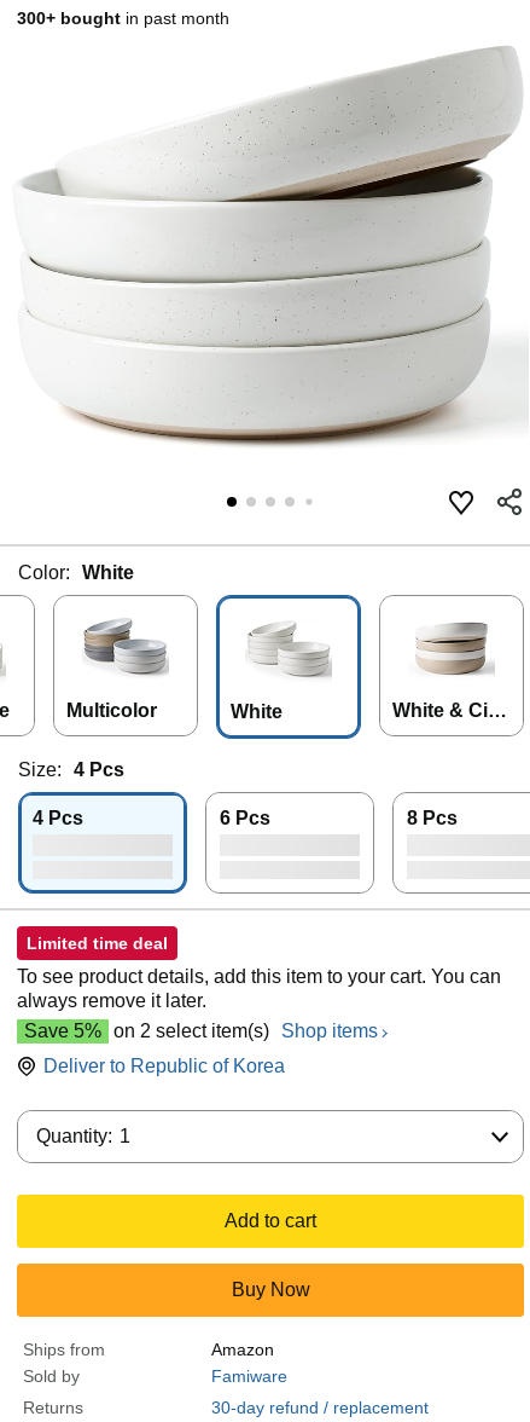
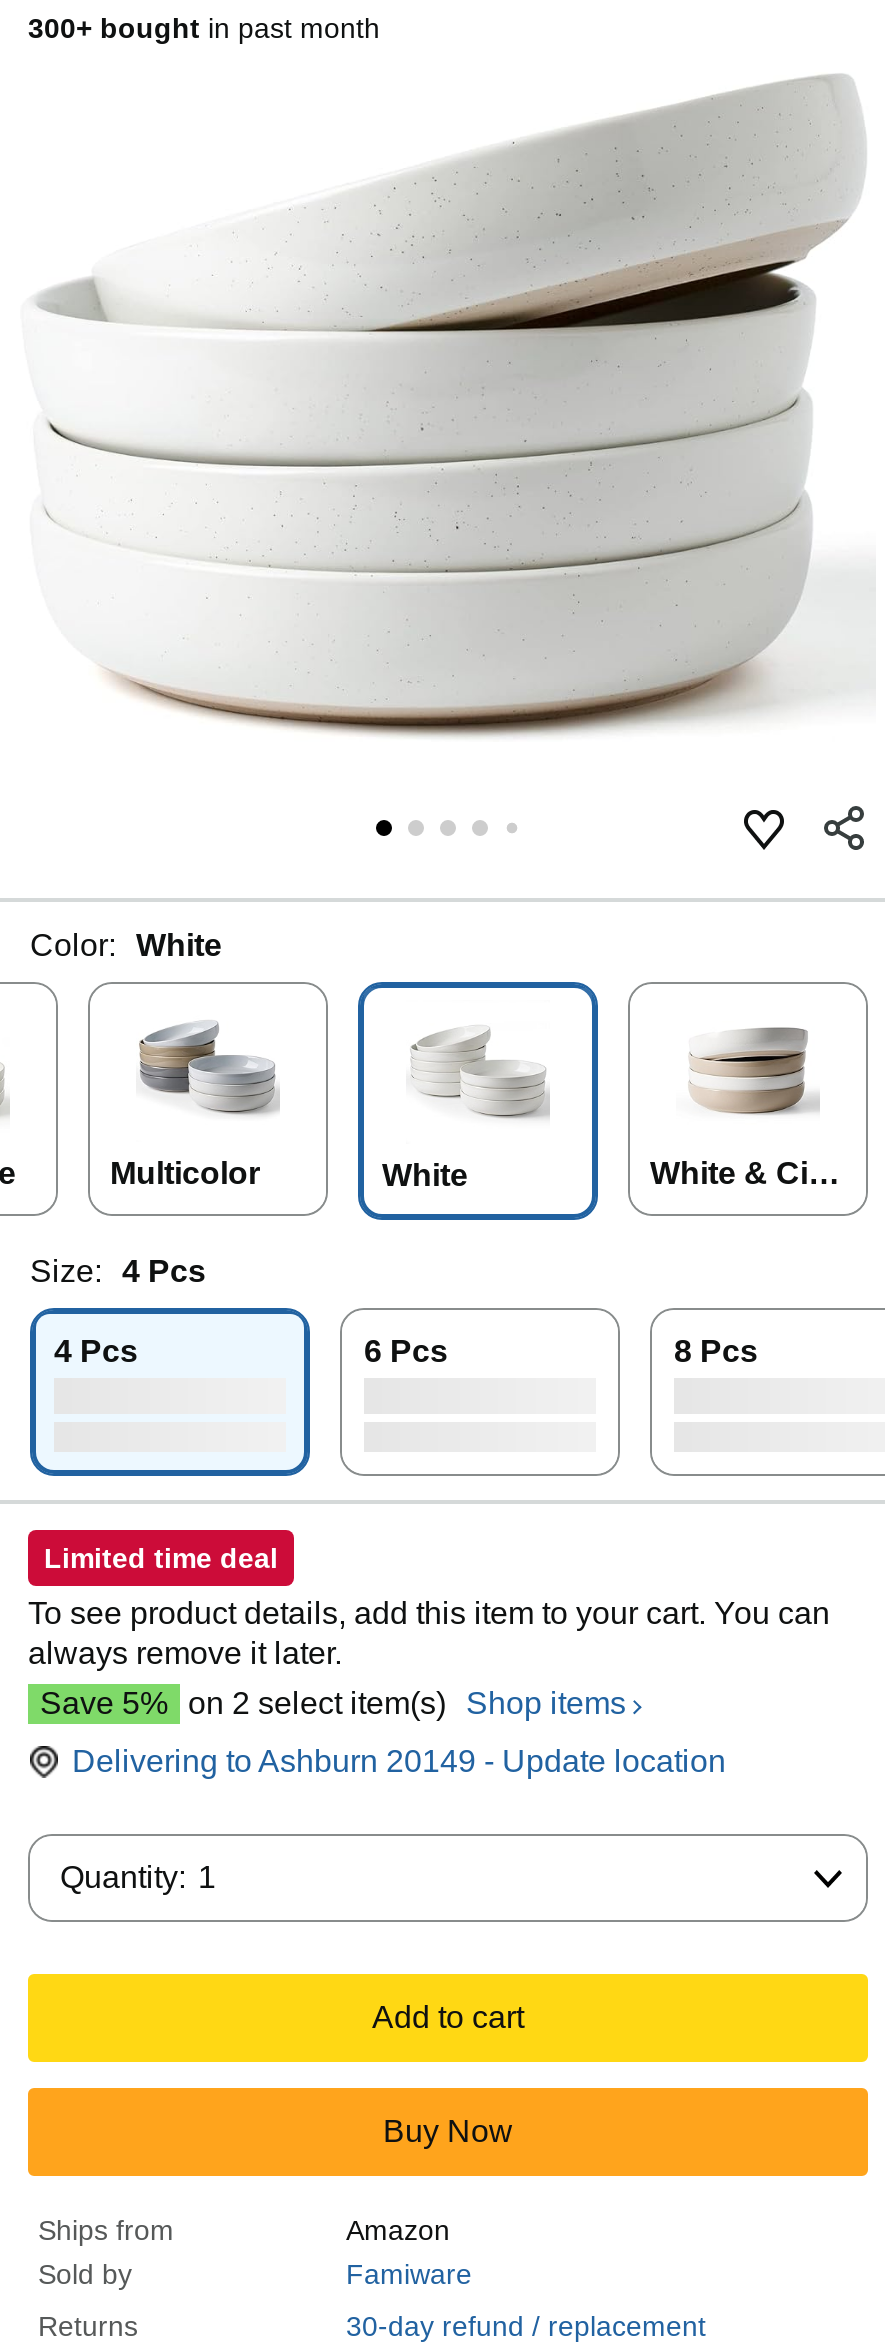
[43,1055,285,1076] Deliver to Republic of Korea -> [72,1744,726,1778] Delivering to Ashburn 20149 - Update location

